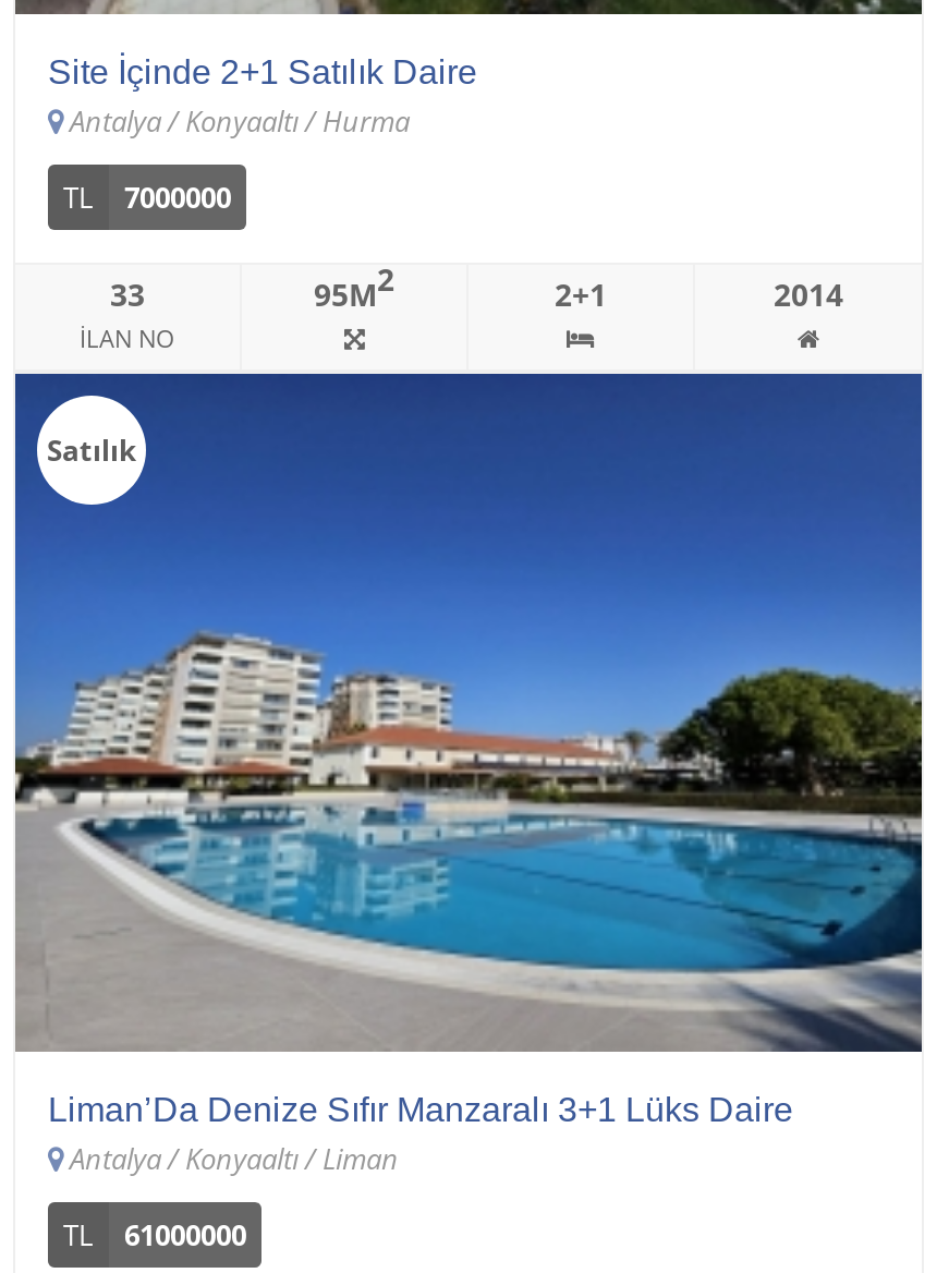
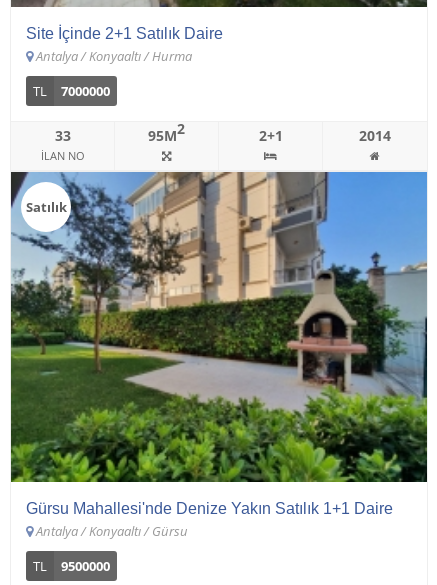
[13,371,924,1127] [image] | Liman’Da Denize Sıfır Manzaralı 3+1 Lüks Daire -> [10,171,428,517] [image] | Gürsu Mahallesi'nde Denize Yakın Satılık 1+1 Daire
[70,1138,399,1178] Antalya / Konyaaltı / Liman -> [36,522,188,540] Antalya / Konyaaltı / Gürsu
[63,1215,246,1254] TL 61000000 -> [33,557,110,575] TL 9500000

